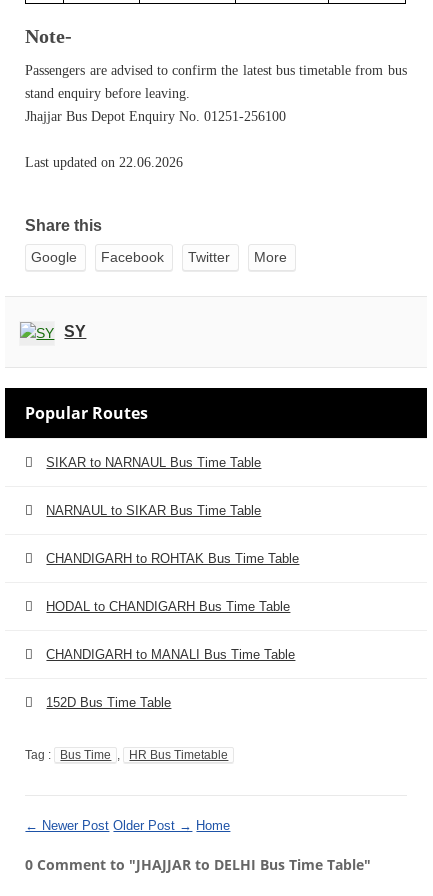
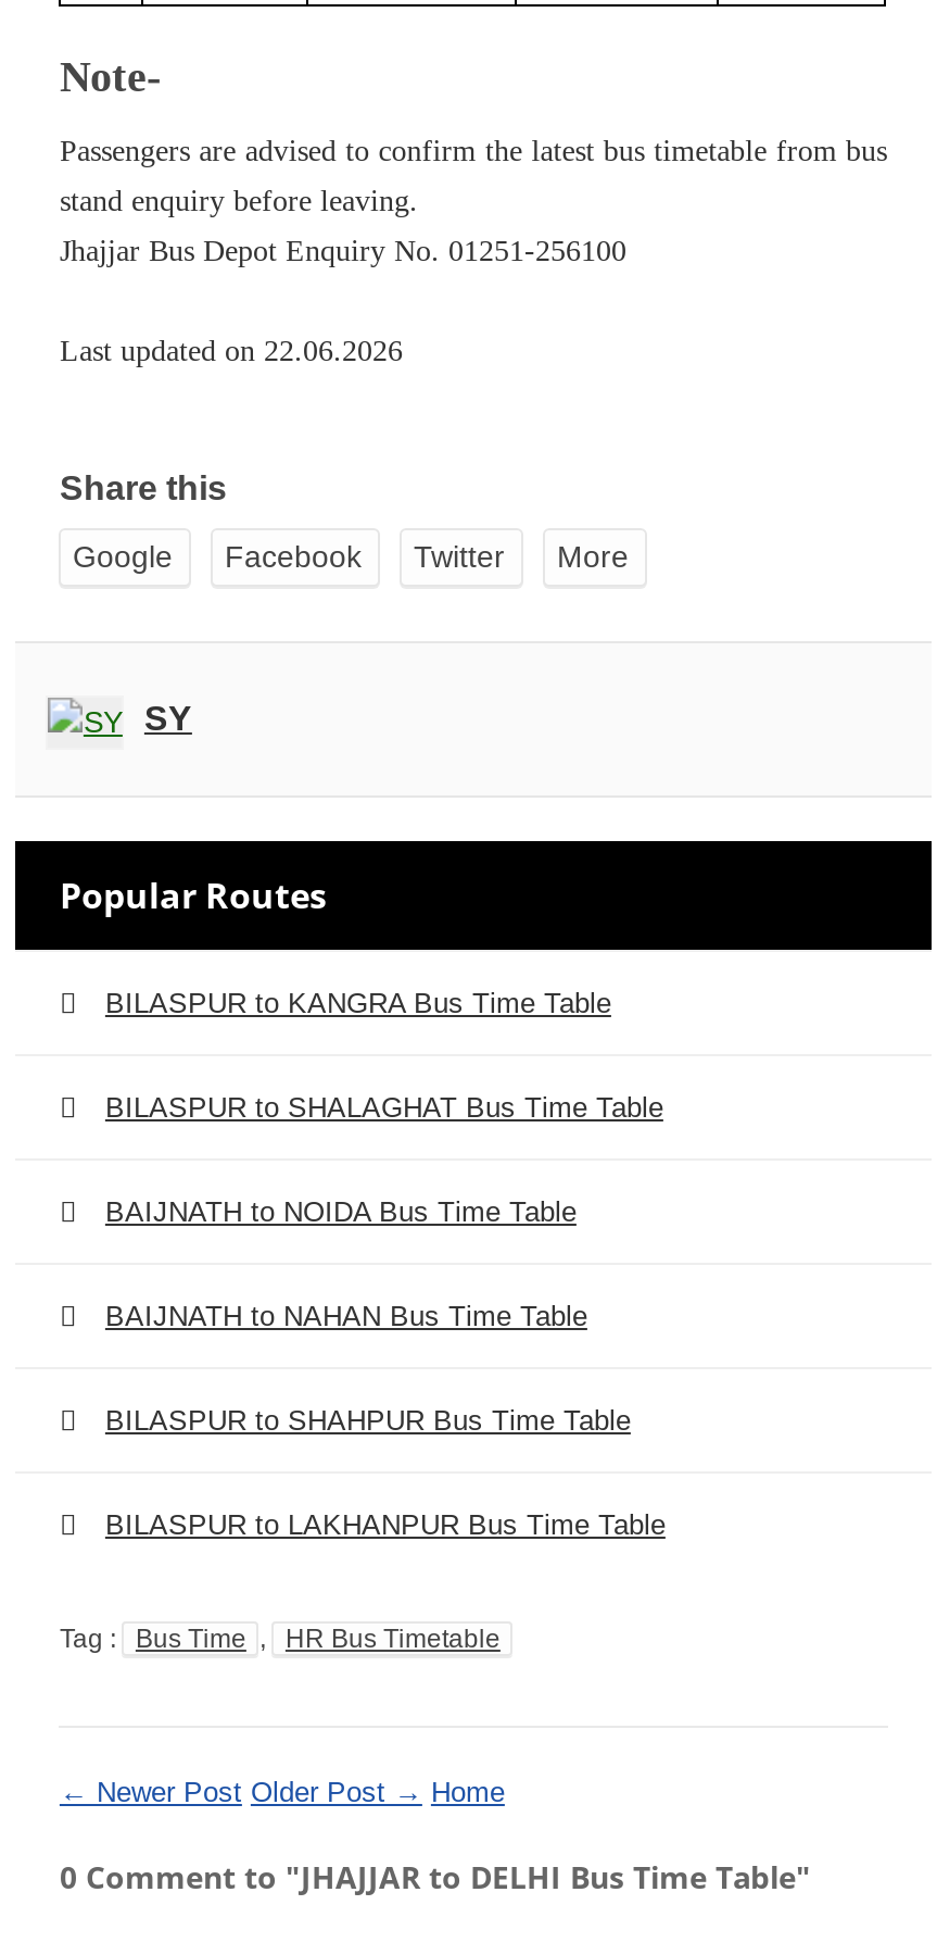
[46,455,261,470] SIKAR to NARNAUL Bus Time Table -> [105,986,611,1018] BILASPUR to KANGRA Bus Time Table
[46,503,261,518] NARNAUL to SIKAR Bus Time Table -> [105,1090,663,1123] BILASPUR to SHALAGHAT Bus Time Table
[46,551,299,566] CHANDIGARH to ROHTAK Bus Time Table -> [105,1195,576,1227] BAIJNATH to NOIDA Bus Time Table
[46,599,290,614] HODAL to CHANDIGARH Bus Time Table -> [105,1299,587,1331] BAIJNATH to NAHAN Bus Time Table
[46,647,295,662] CHANDIGARH to MANALI Bus Time Table -> [105,1403,631,1436] BILASPUR to SHAHPUR Bus Time Table
[46,695,171,710] 152D Bus Time Table -> [105,1507,665,1540] BILASPUR to LAKHANPUR Bus Time Table

